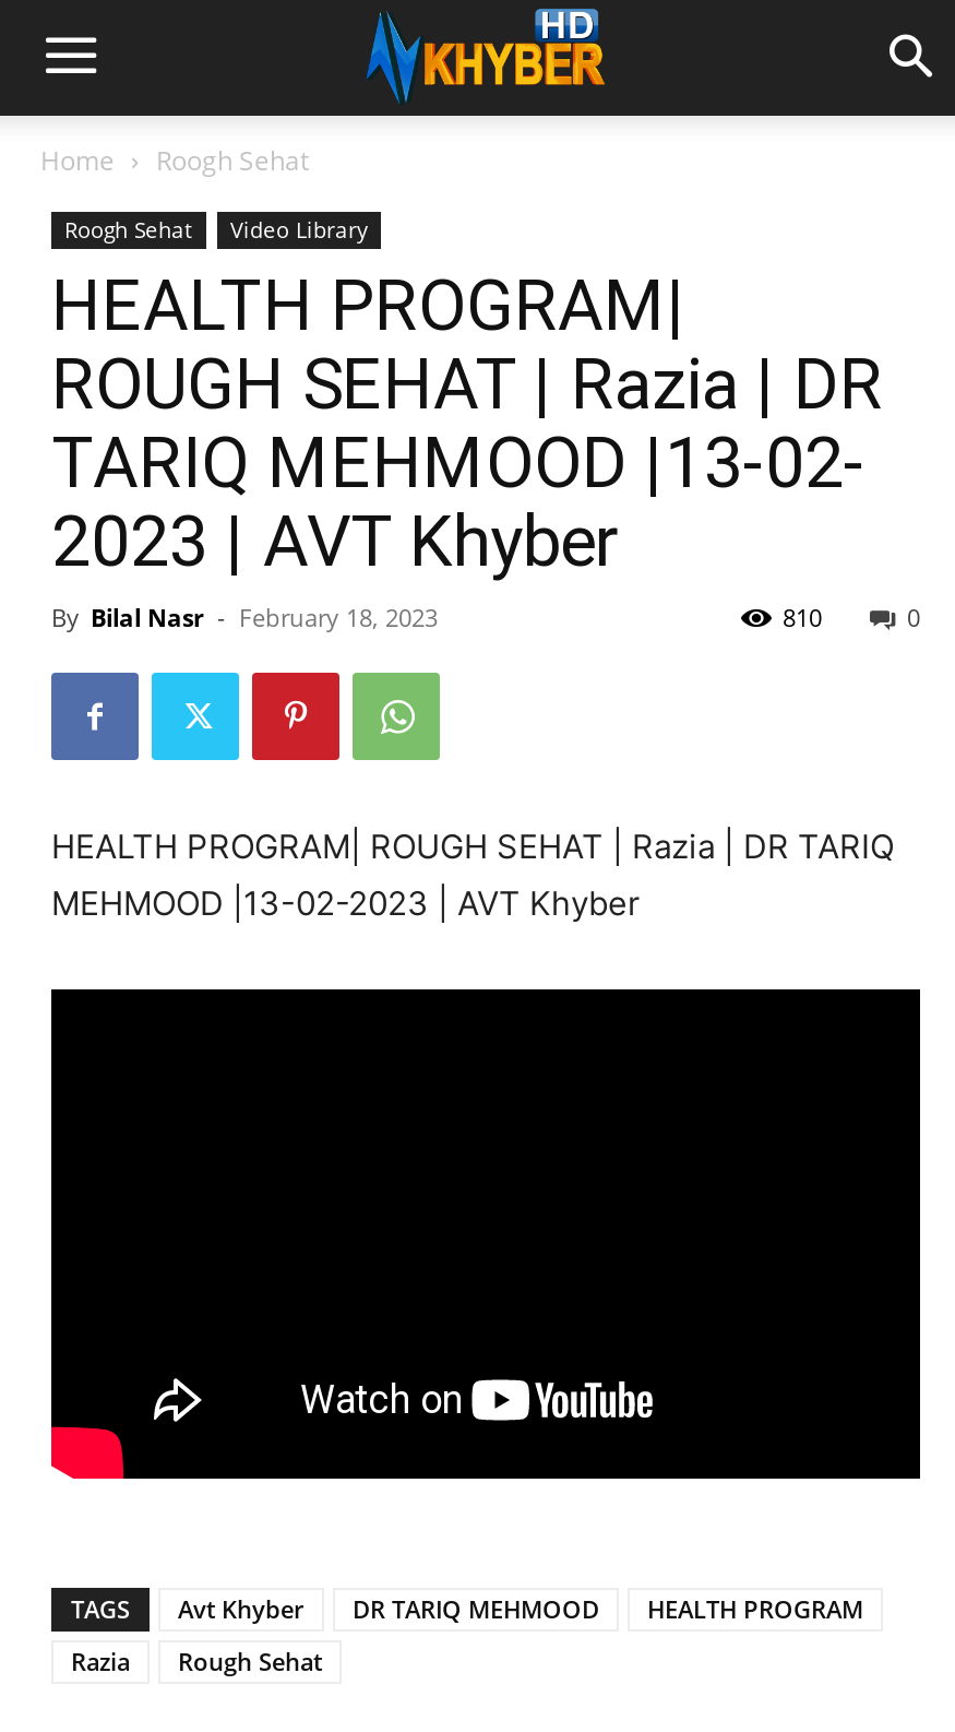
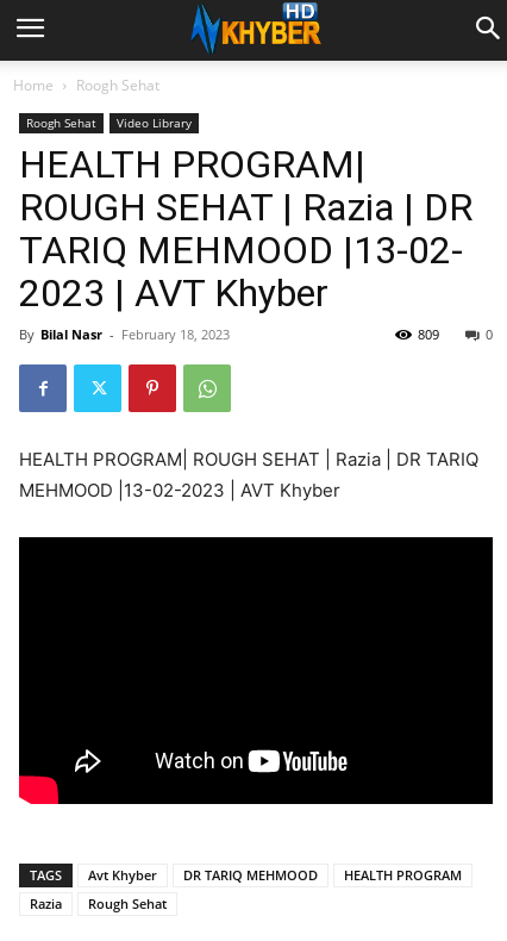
[783,601,822,633] 810 -> [418,325,439,343] 809

